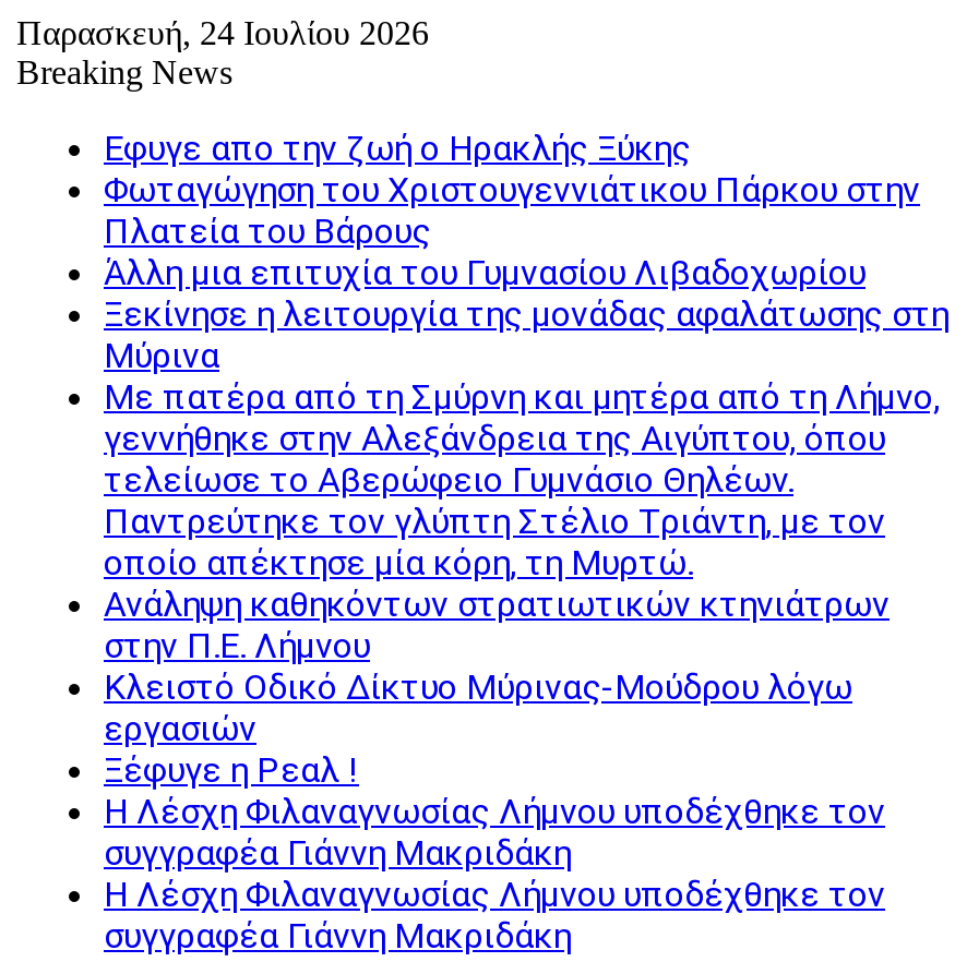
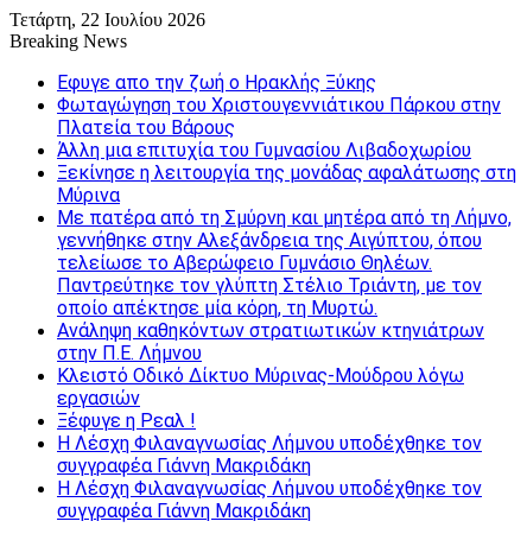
[16,14,429,51] Παρασκευή, 24 Ιουλίου 2026 -> [9,9,205,30] Τετάρτη, 22 Ιουλίου 2026

